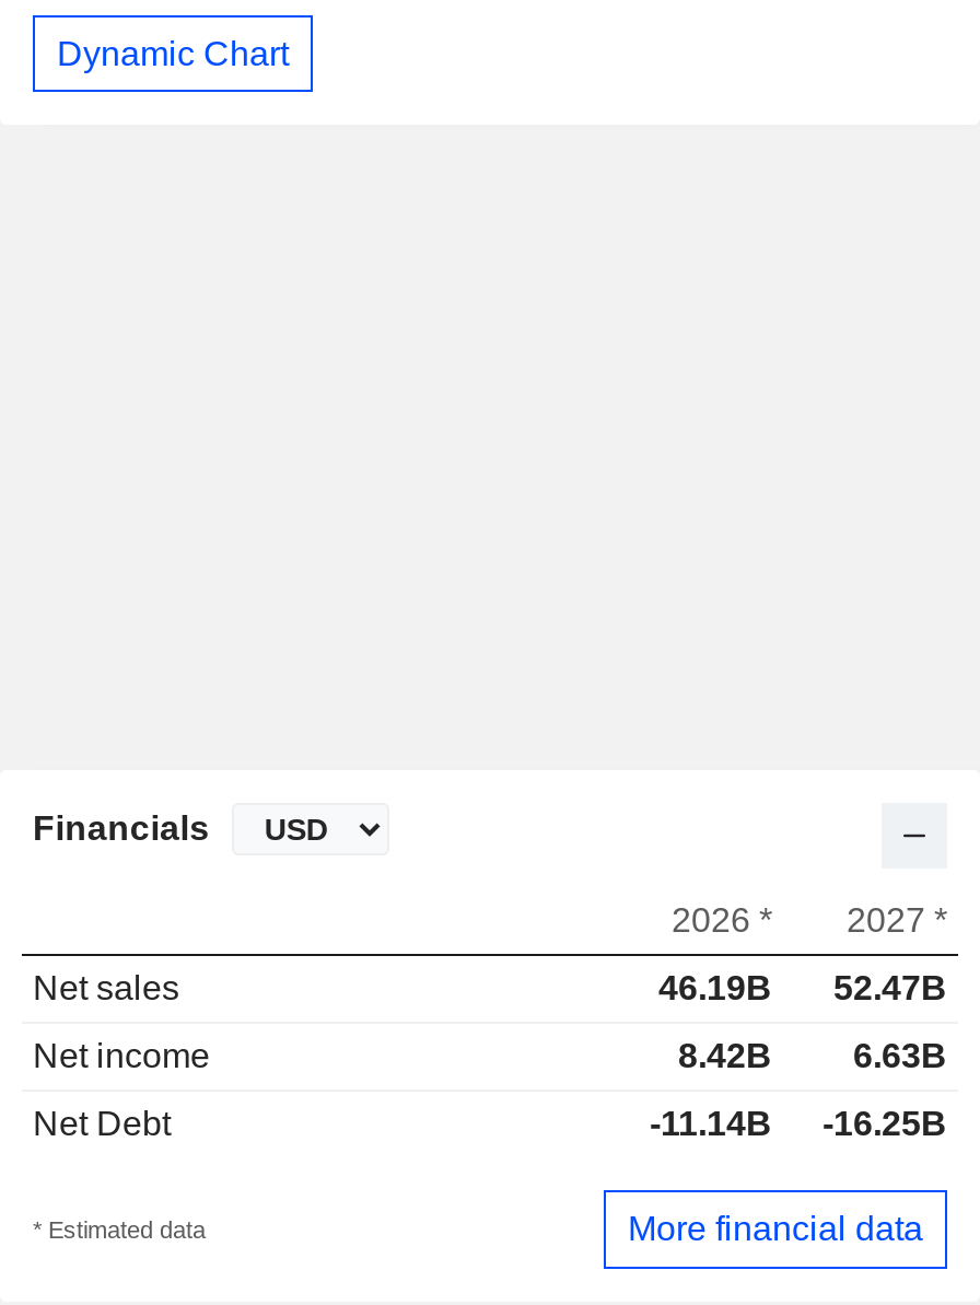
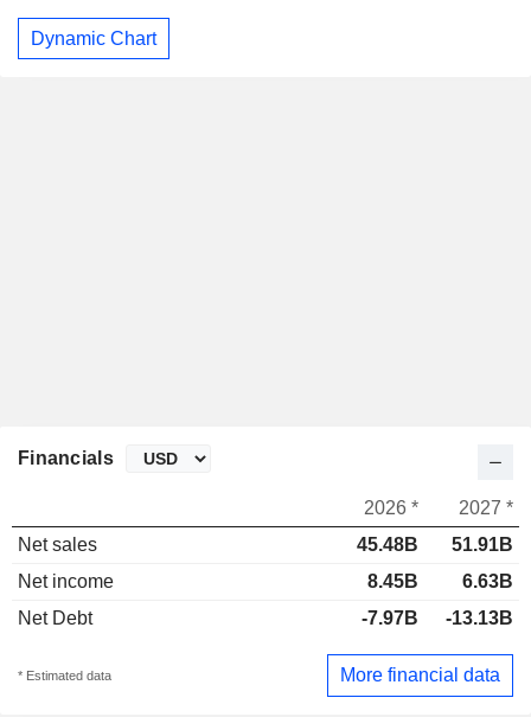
[658,970,947,1007] 46.19B | 52.47B -> [357,535,513,555] 45.48B | 51.91B
[678,1038,772,1075] 8.42B -> [367,572,418,592] 8.45B
[650,1106,947,1143] -11.14B | -16.25B -> [362,608,513,629] -7.97B | -13.13B

